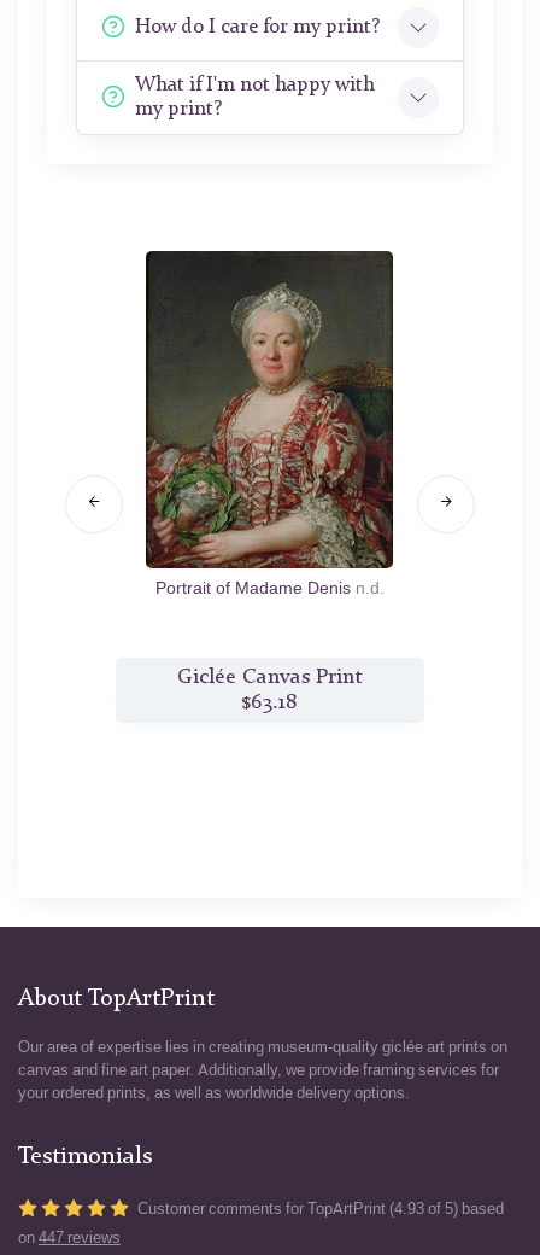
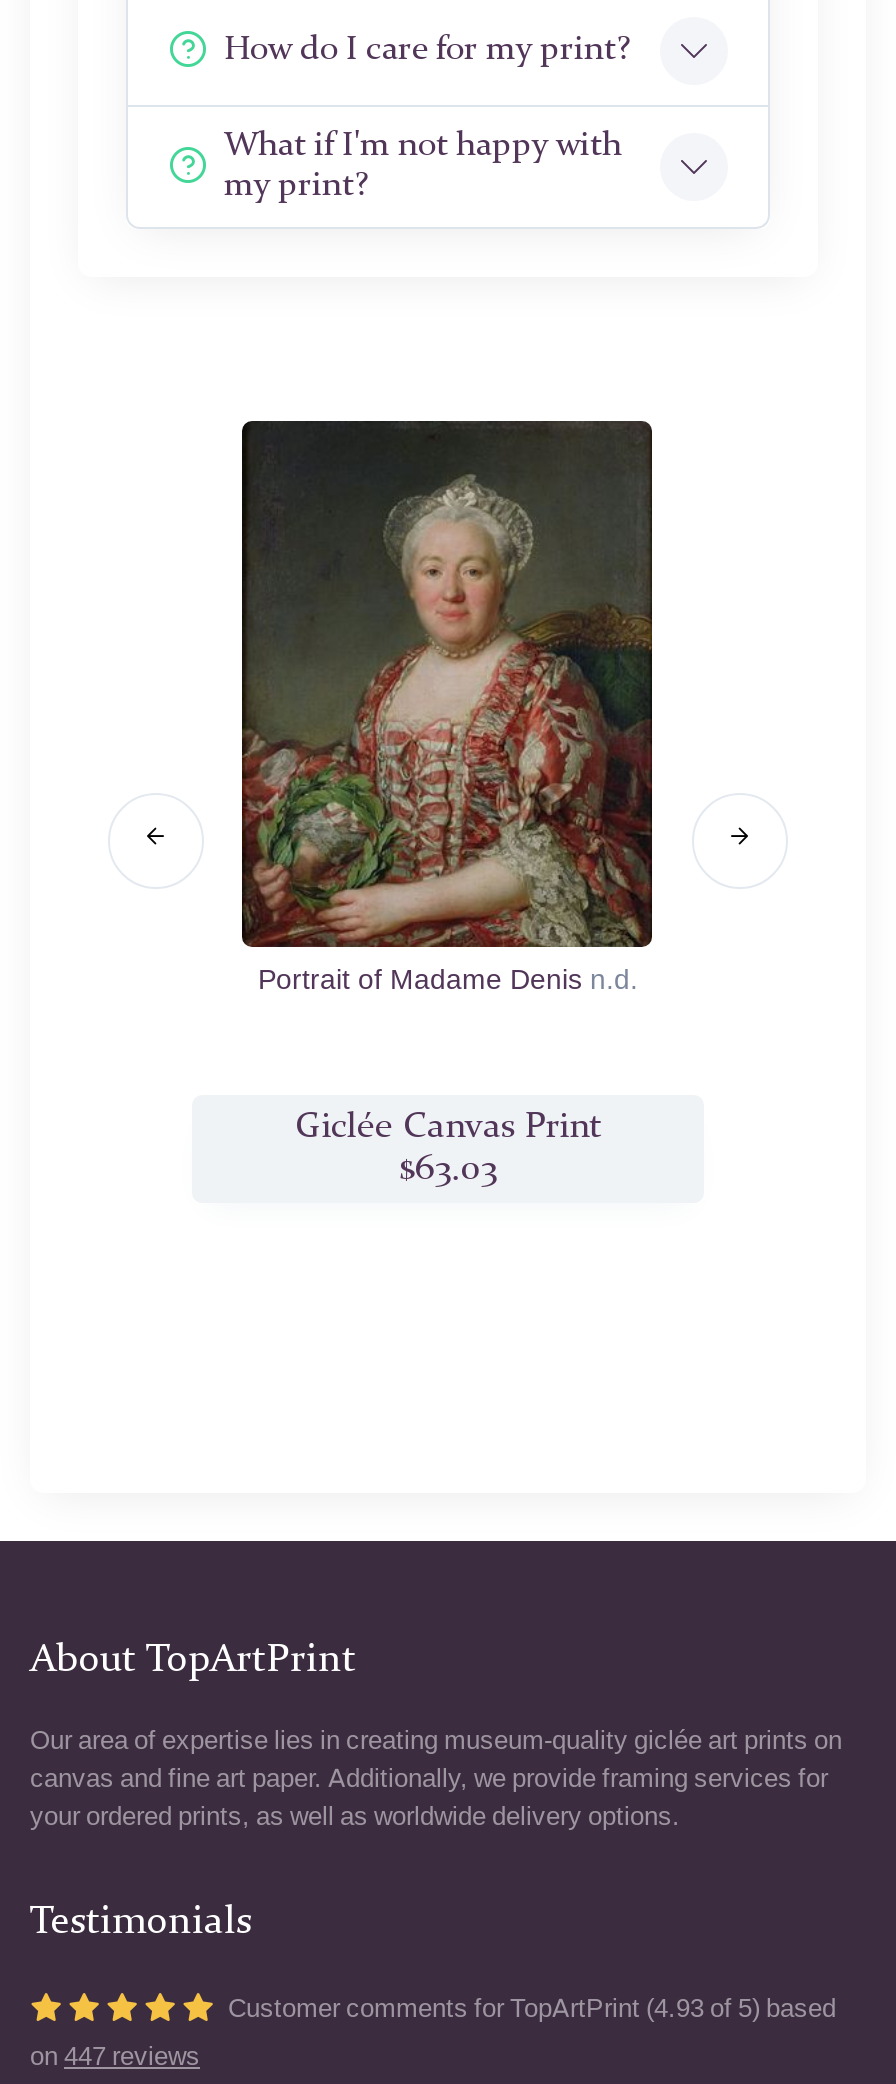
[242,692,298,714] $63.18 -> [399,1152,497,1188] $63.03

